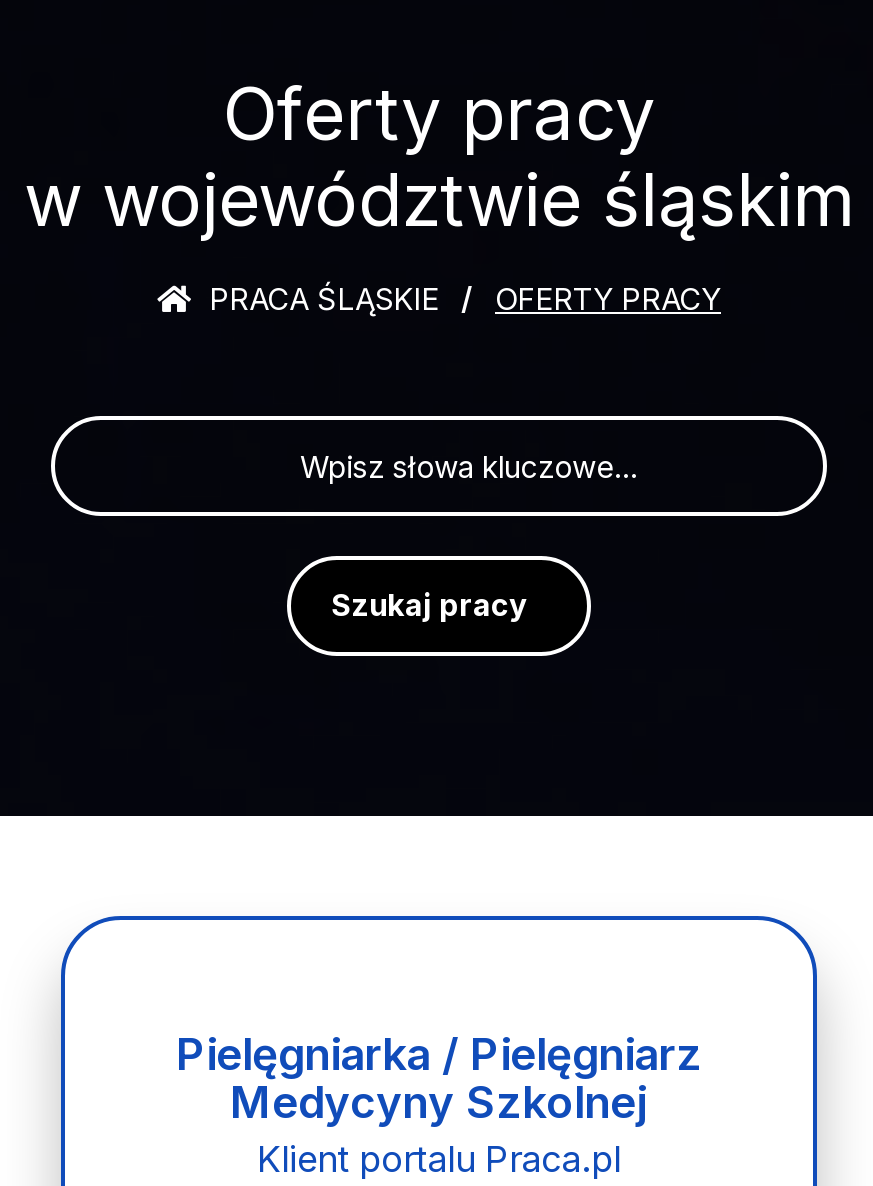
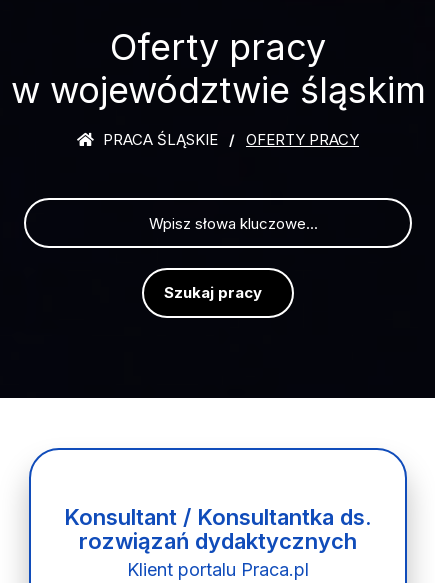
[176,1028,702,1128] Pielęgniarka / Pielęgniarz | Medycyny Szkolnej -> [64,504,372,554] Konsultant / Konsultantka ds. | rozwiązań dydaktycznych

